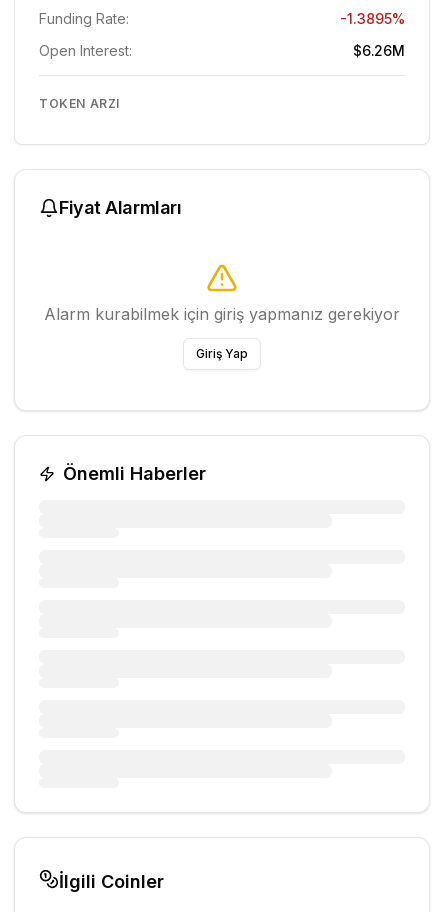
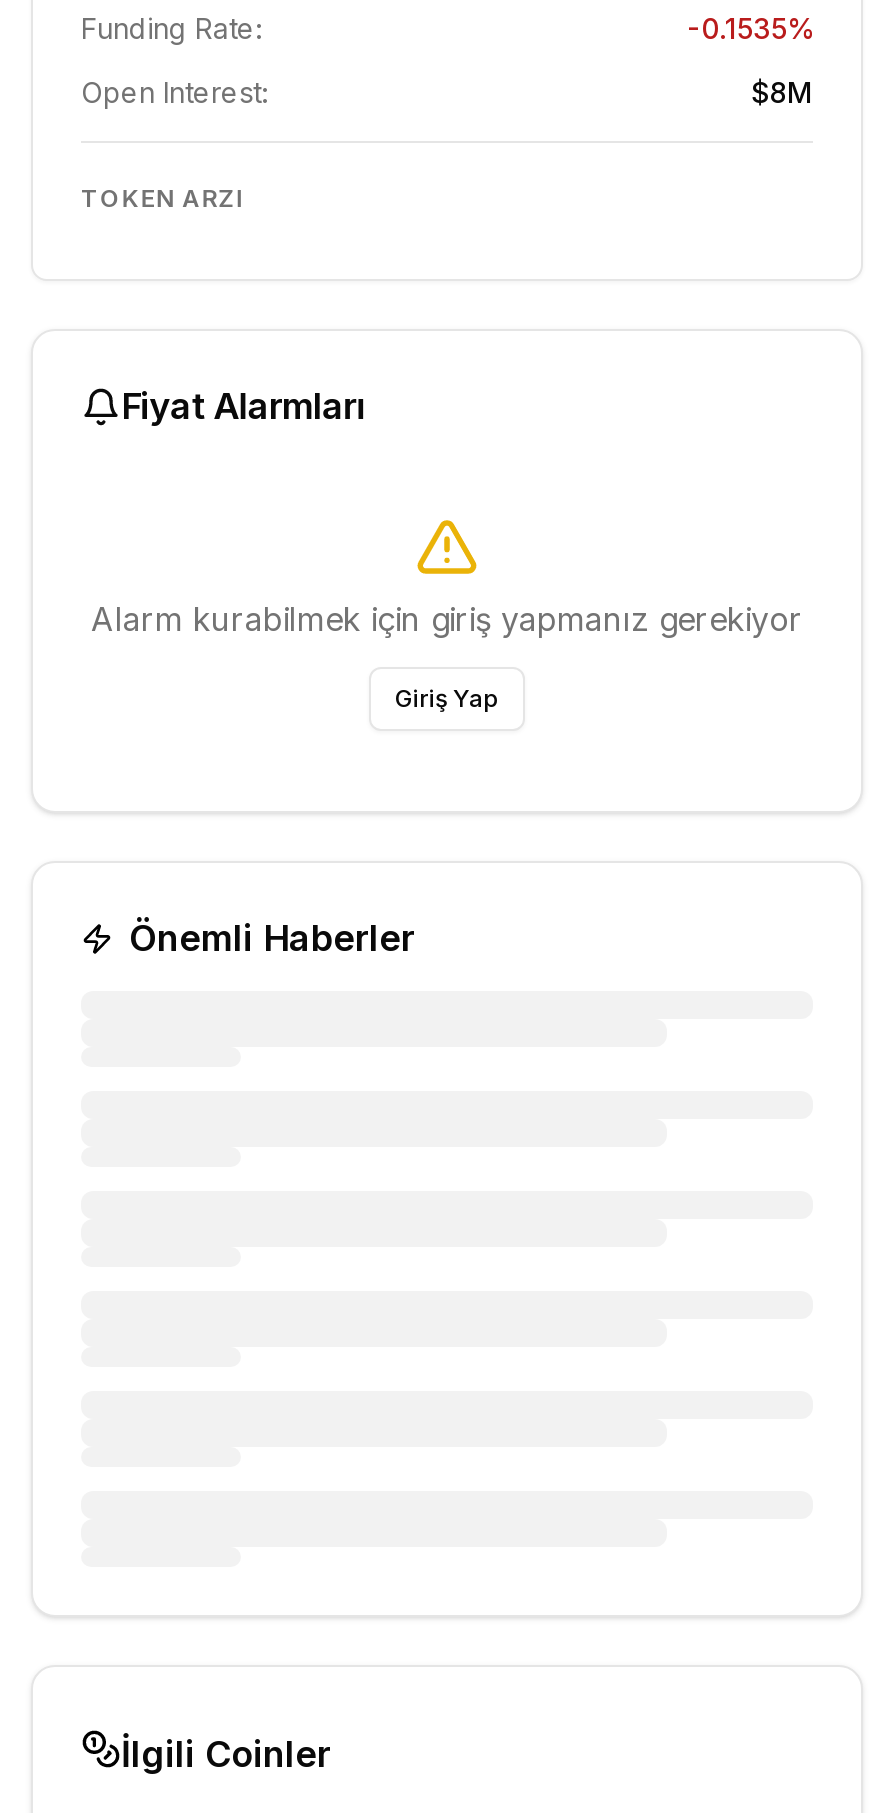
[340,10,405,27] -1.3895% -> [687,11,813,45] -0.1535%
[353,42,405,59] $6.26M -> [751,75,813,109] $8M

